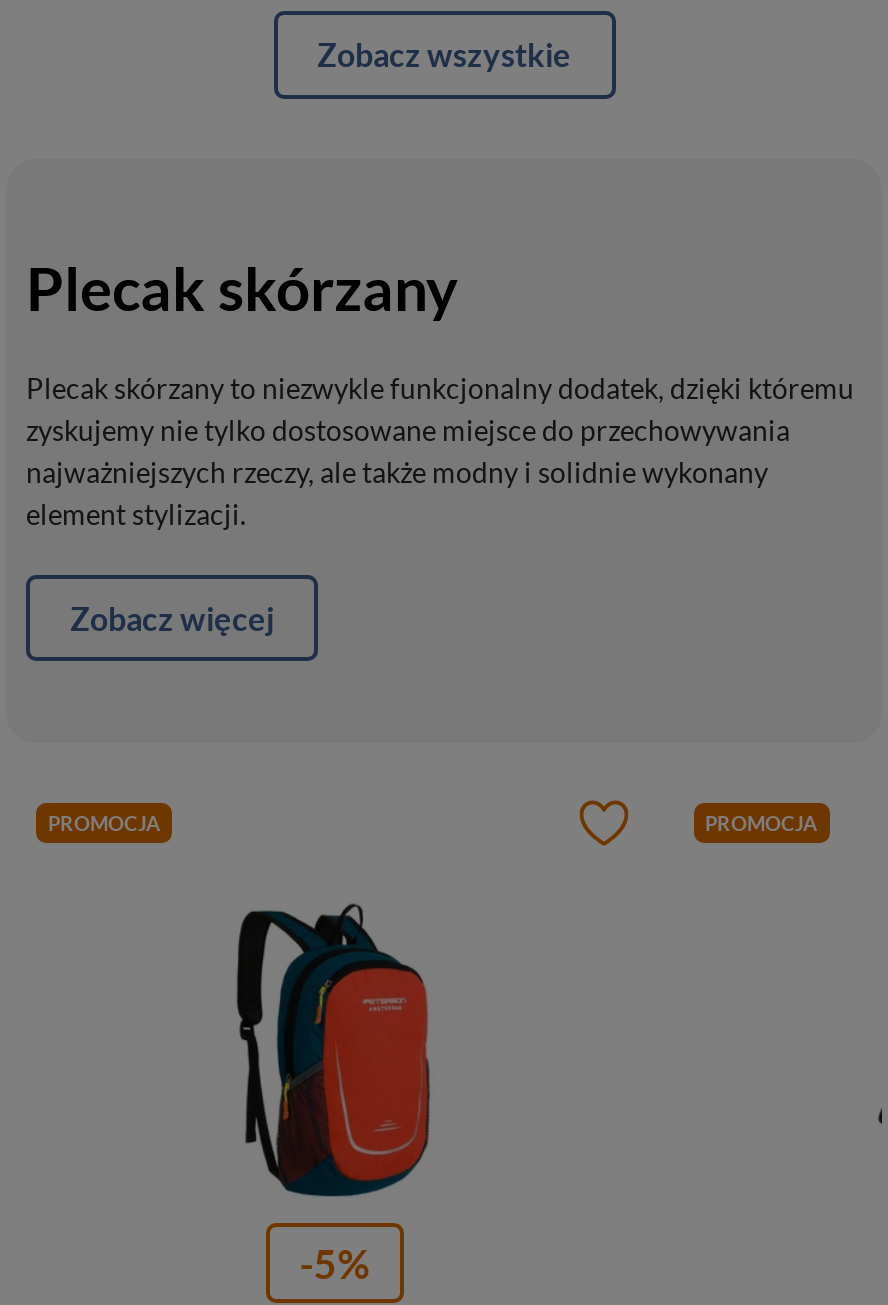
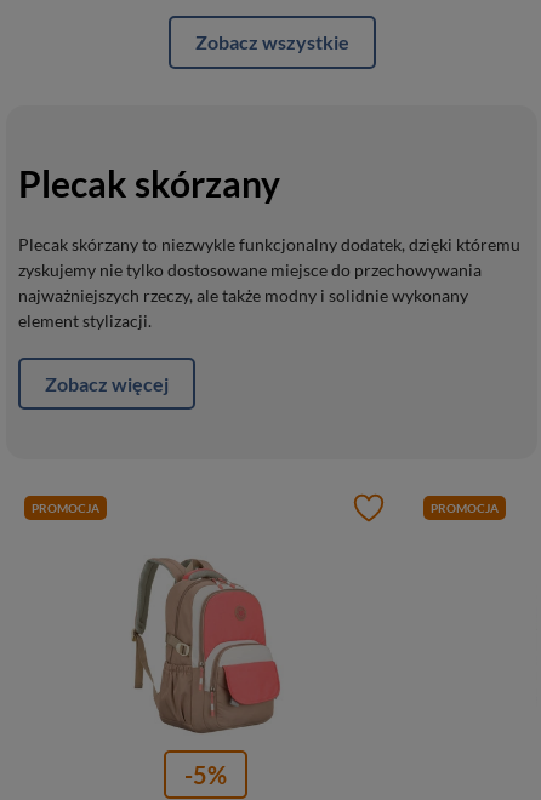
[214,901,458,1199] [image] -> [131,556,281,735] [image]

